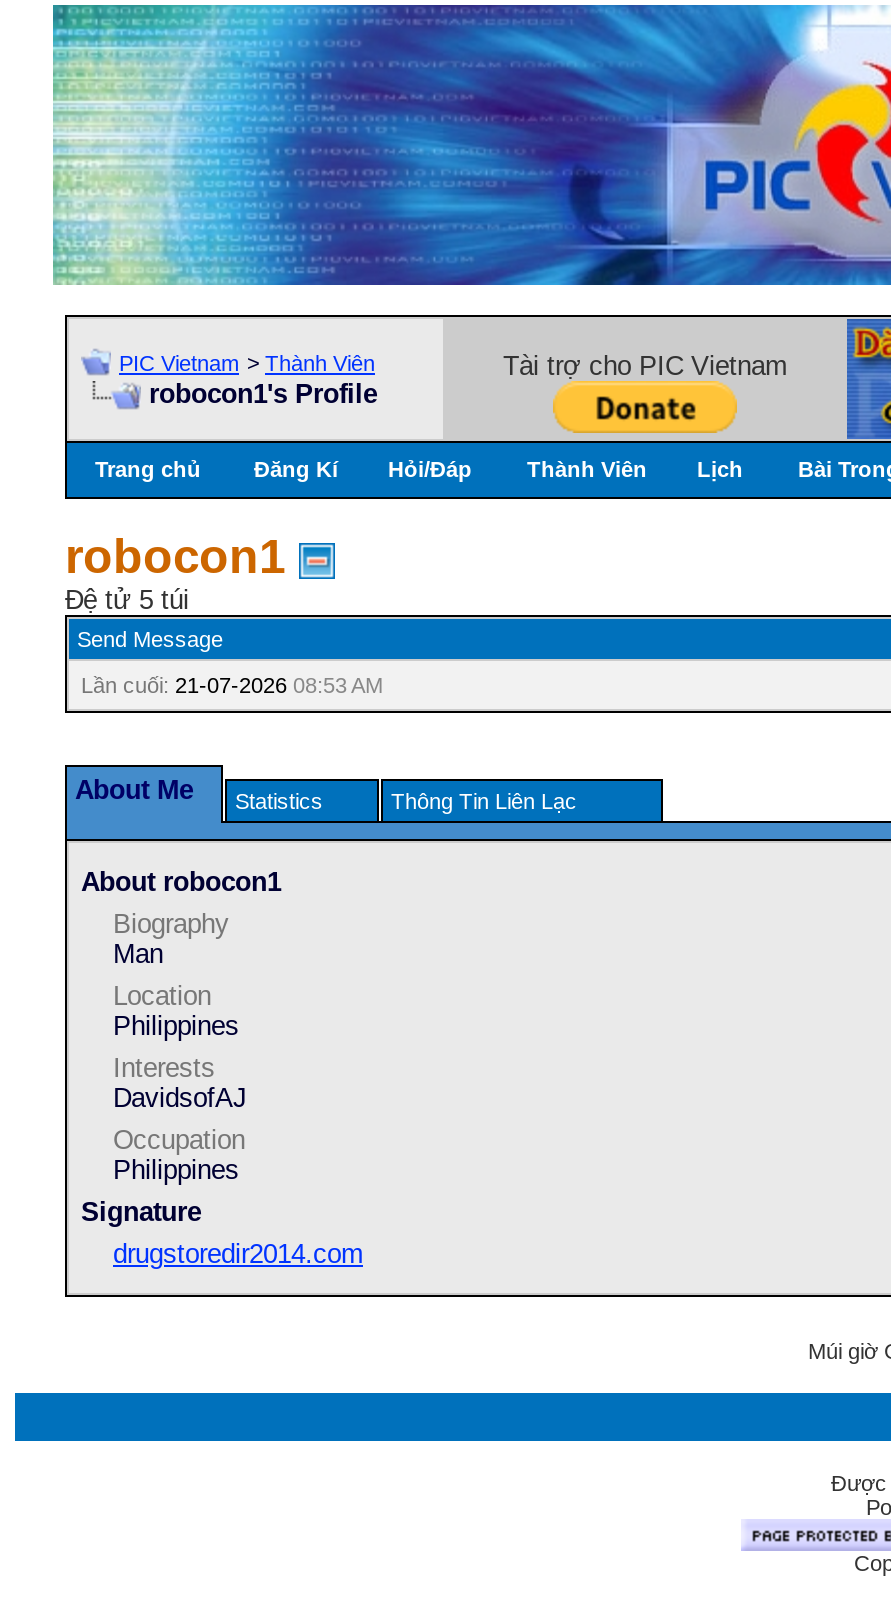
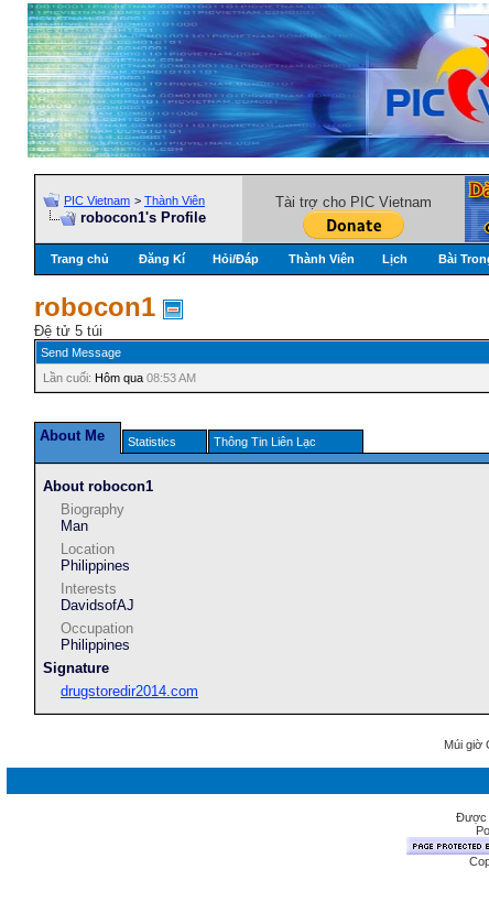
[81,673,383,697] Lần cuối: 21-07-2026 08:53 AM -> [43,371,196,384] Lần cuối: Hôm qua 08:53 AM

